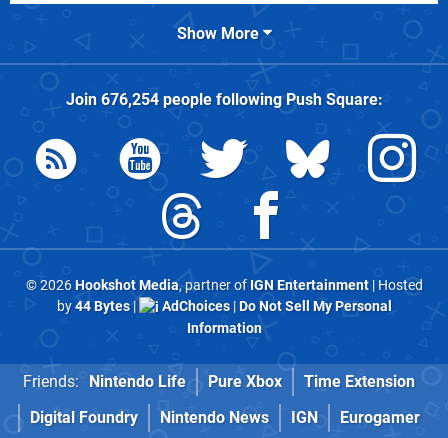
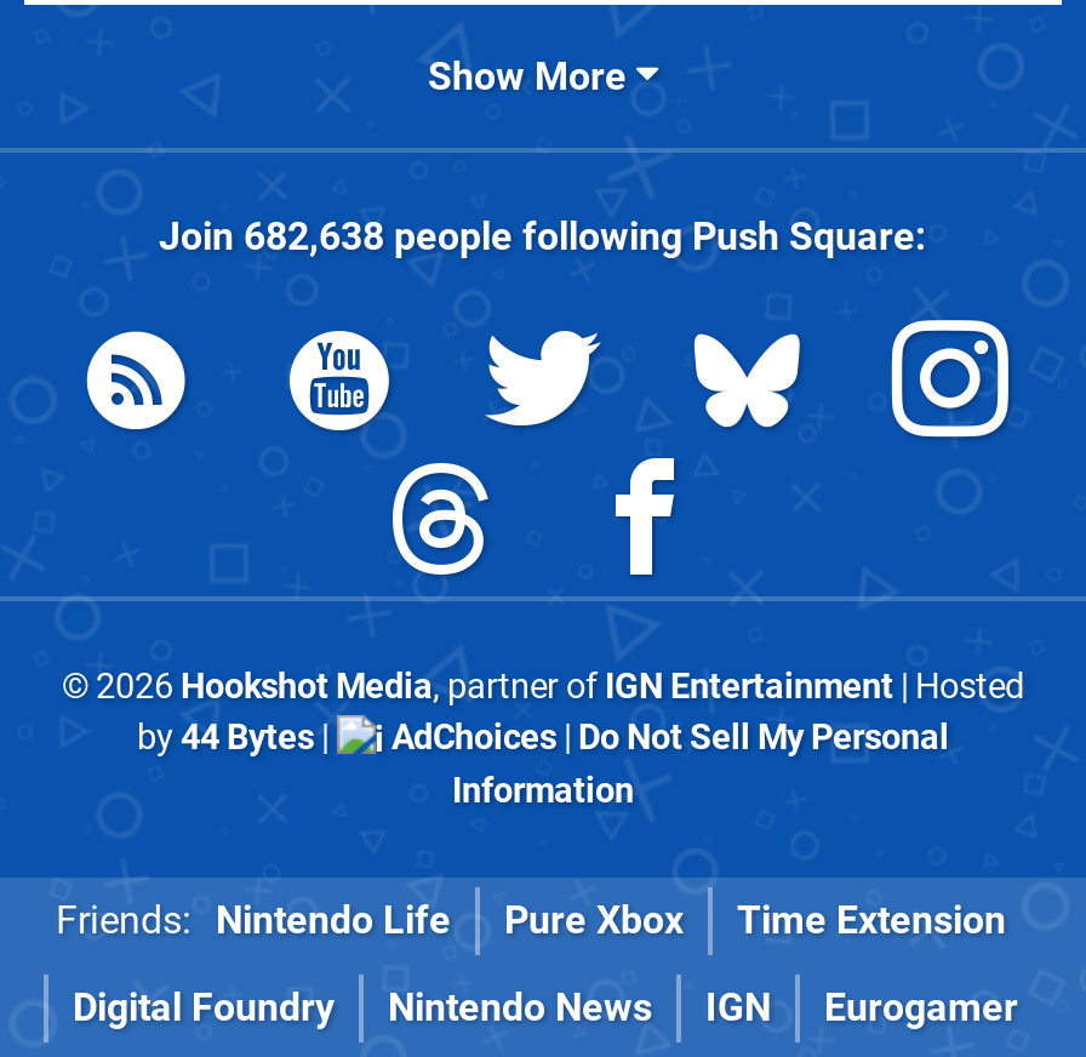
[65,90,382,109] Join 676,254 people following Push Square: -> [159,214,927,260] Join 682,638 people following Push Square:

